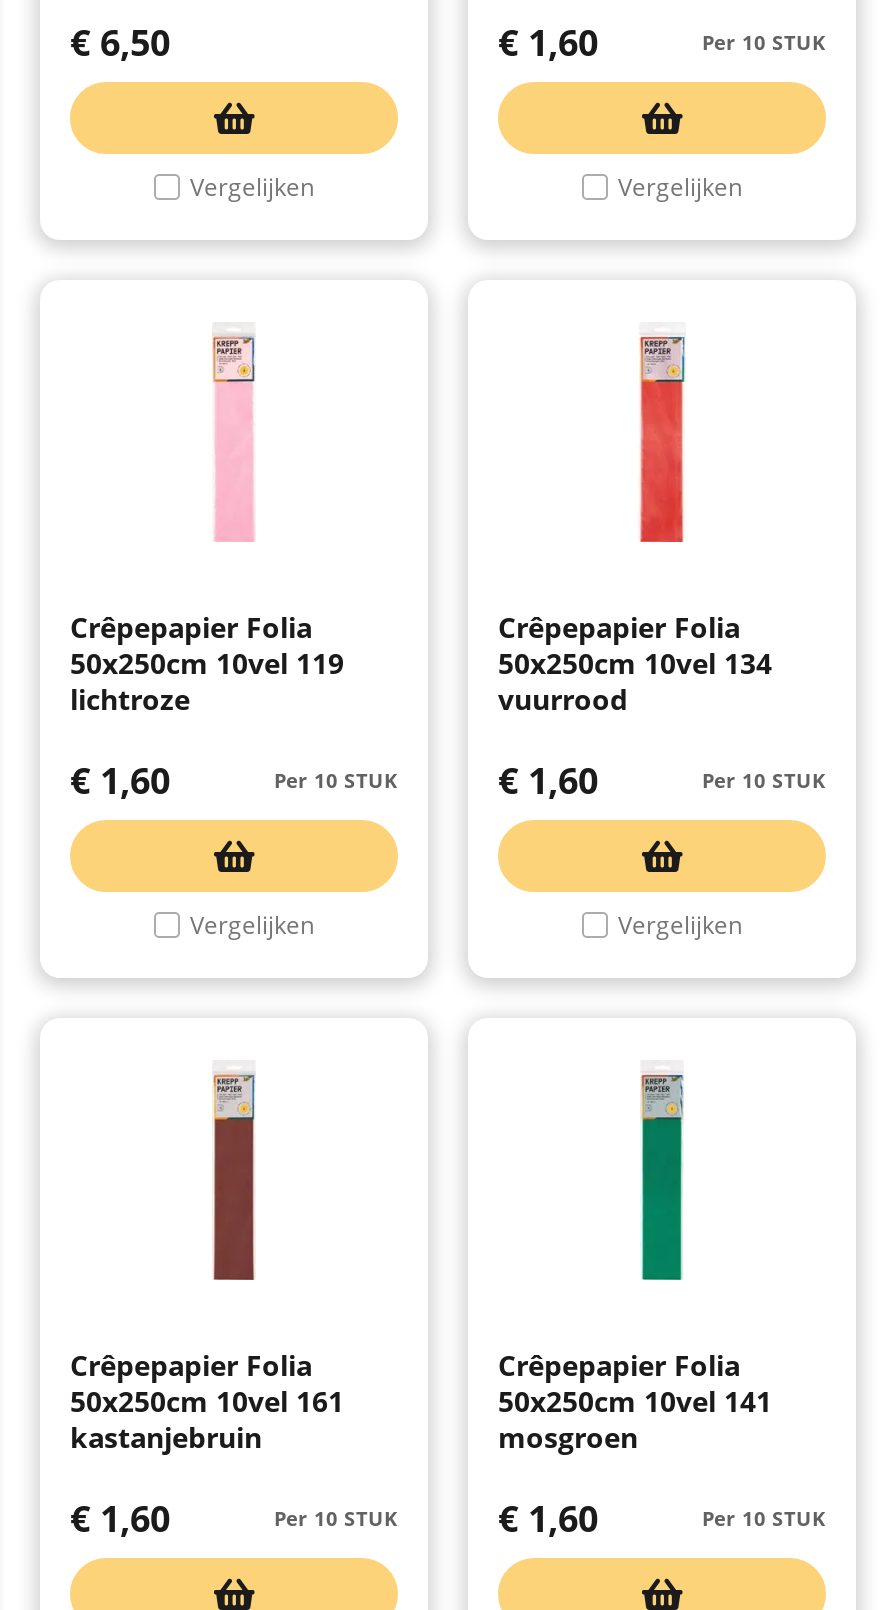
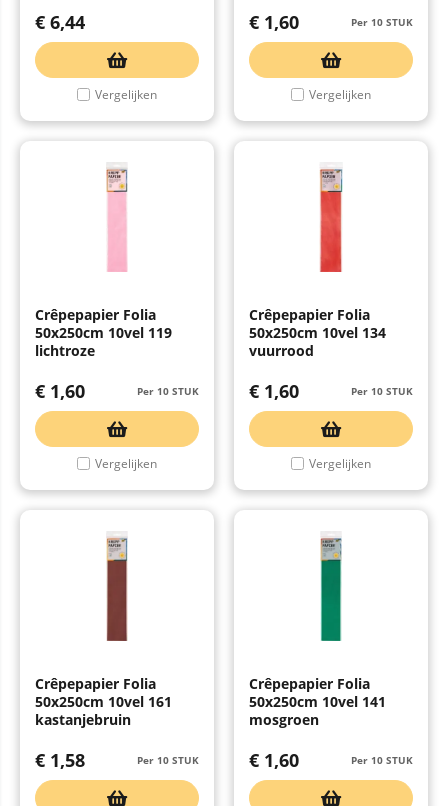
[70,18,170,66] €6,50 -> [35,10,85,34] €6,44
[70,1494,170,1542] €1,60 -> [35,748,85,772] €1,58

